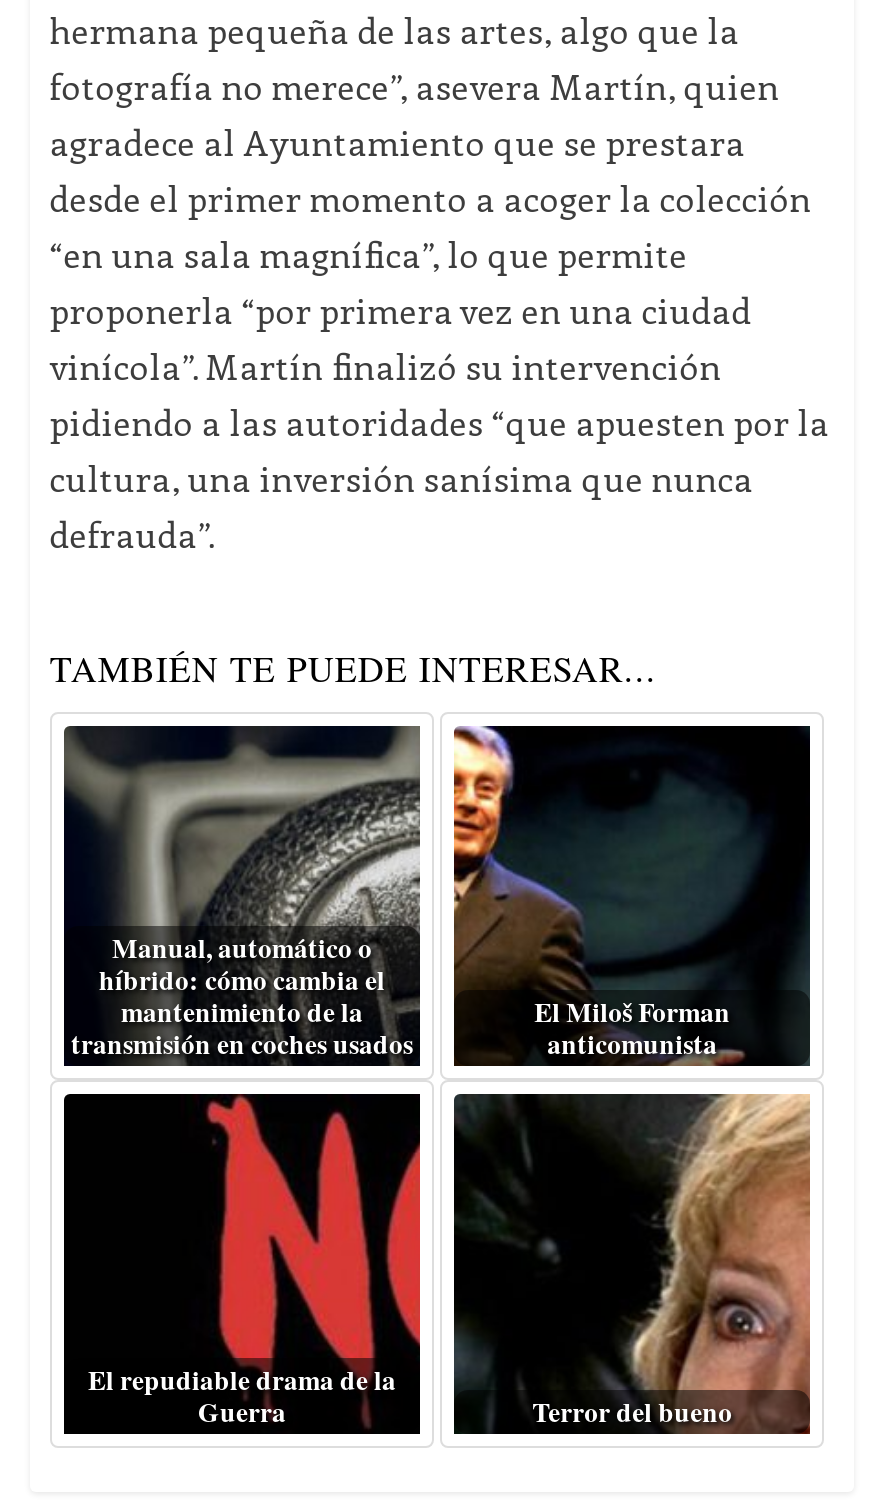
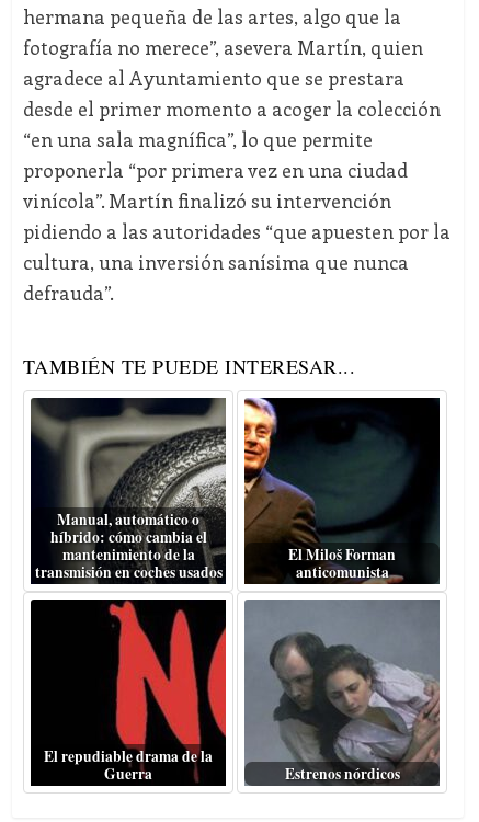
[454,1092,810,1434] [image] | Terror del bueno -> [244,598,441,786] [image] | Estrenos nórdicos

